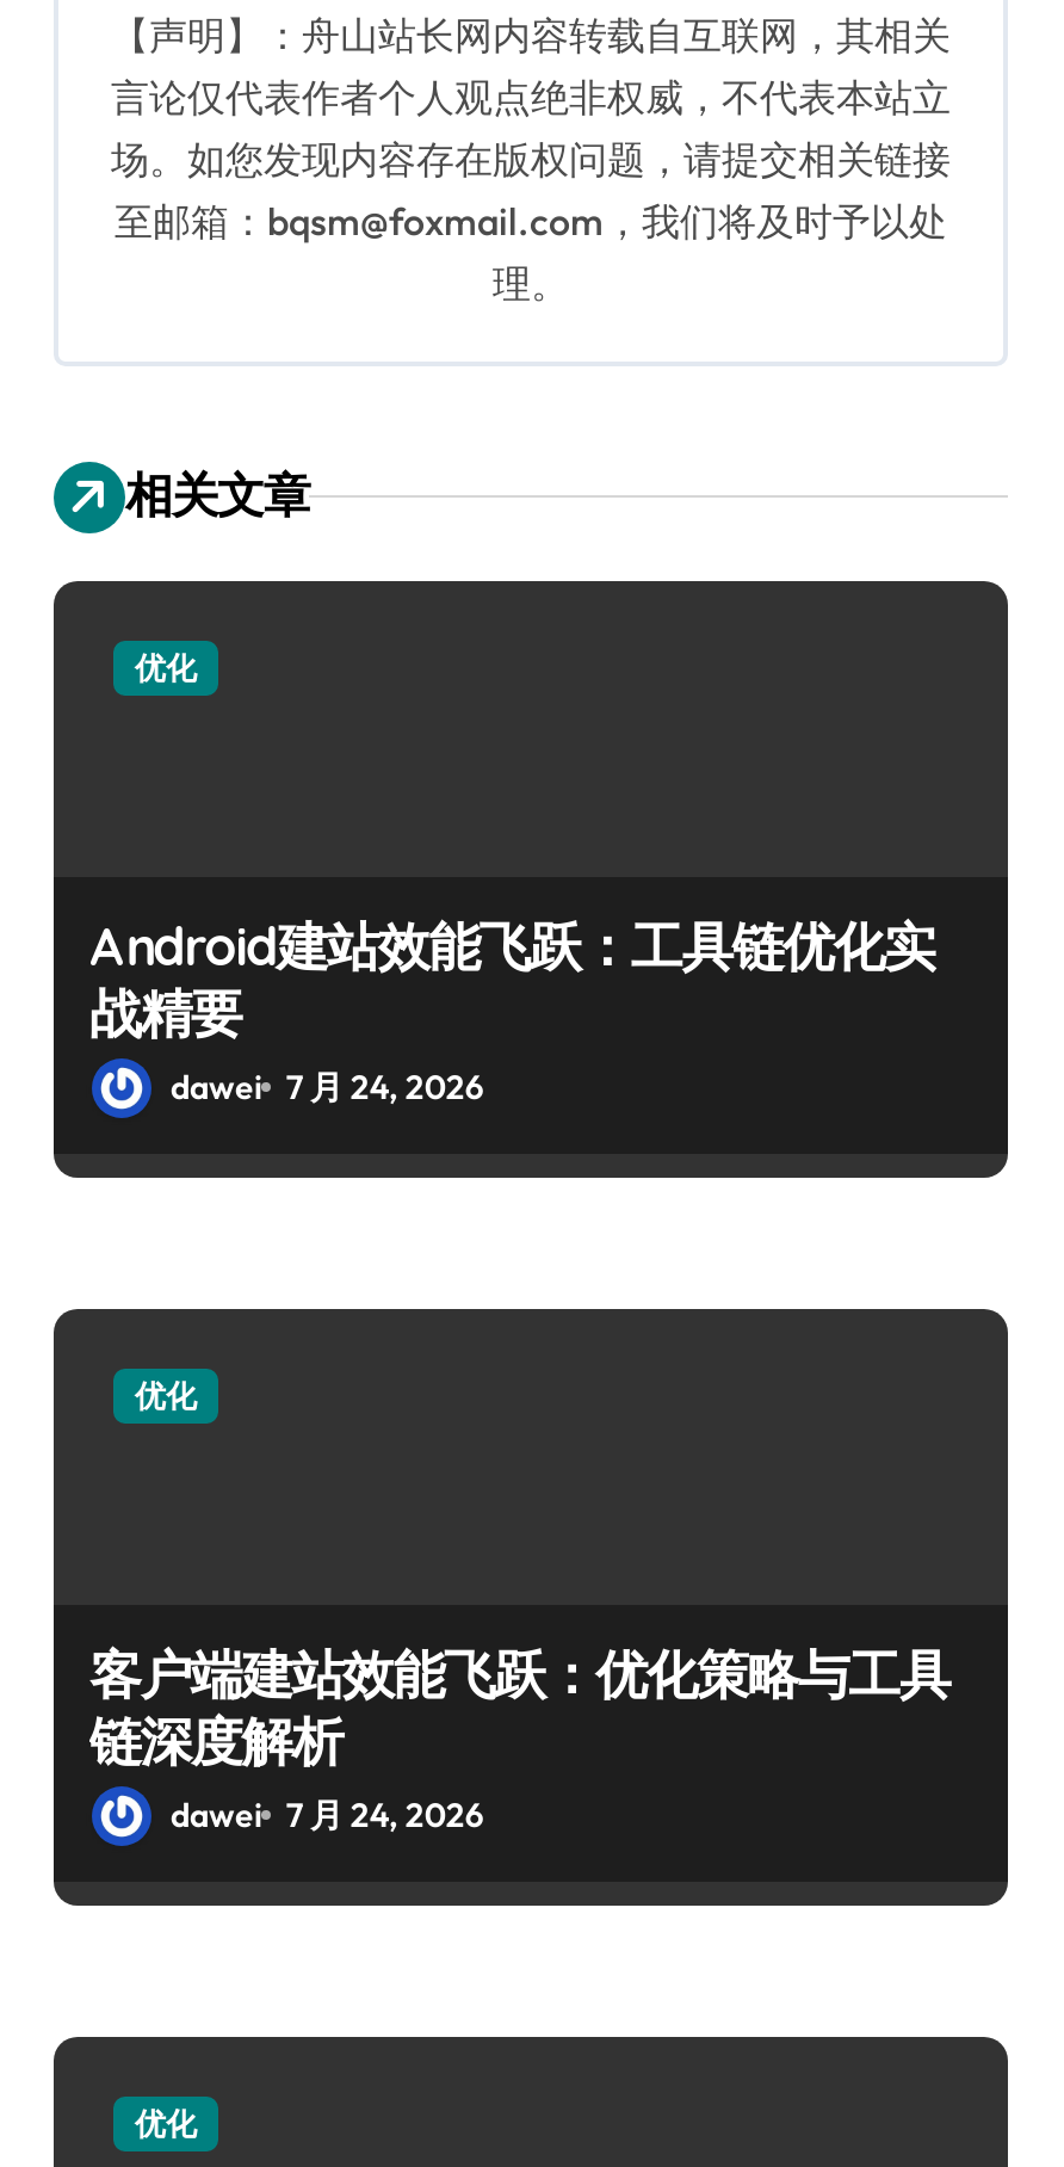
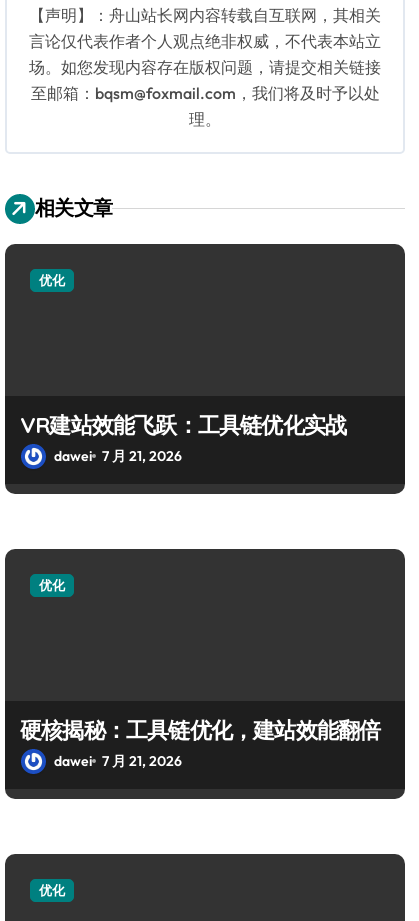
[89,913,934,1109] Android建站效能飞跃：工具链优化实 | 战精要 | dawei 7 月 24, 2026 -> [20,411,346,465] VR建站效能飞跃：工具链优化实战 | dawei 7 月 21, 2026
[89,1641,949,1836] 客户端建站效能飞跃：优化策略与工具 | 链深度解析 | dawei 7 月 24, 2026 -> [20,716,380,770] 硬核揭秘：工具链优化，建站效能翻倍 | dawei 7 月 21, 2026

